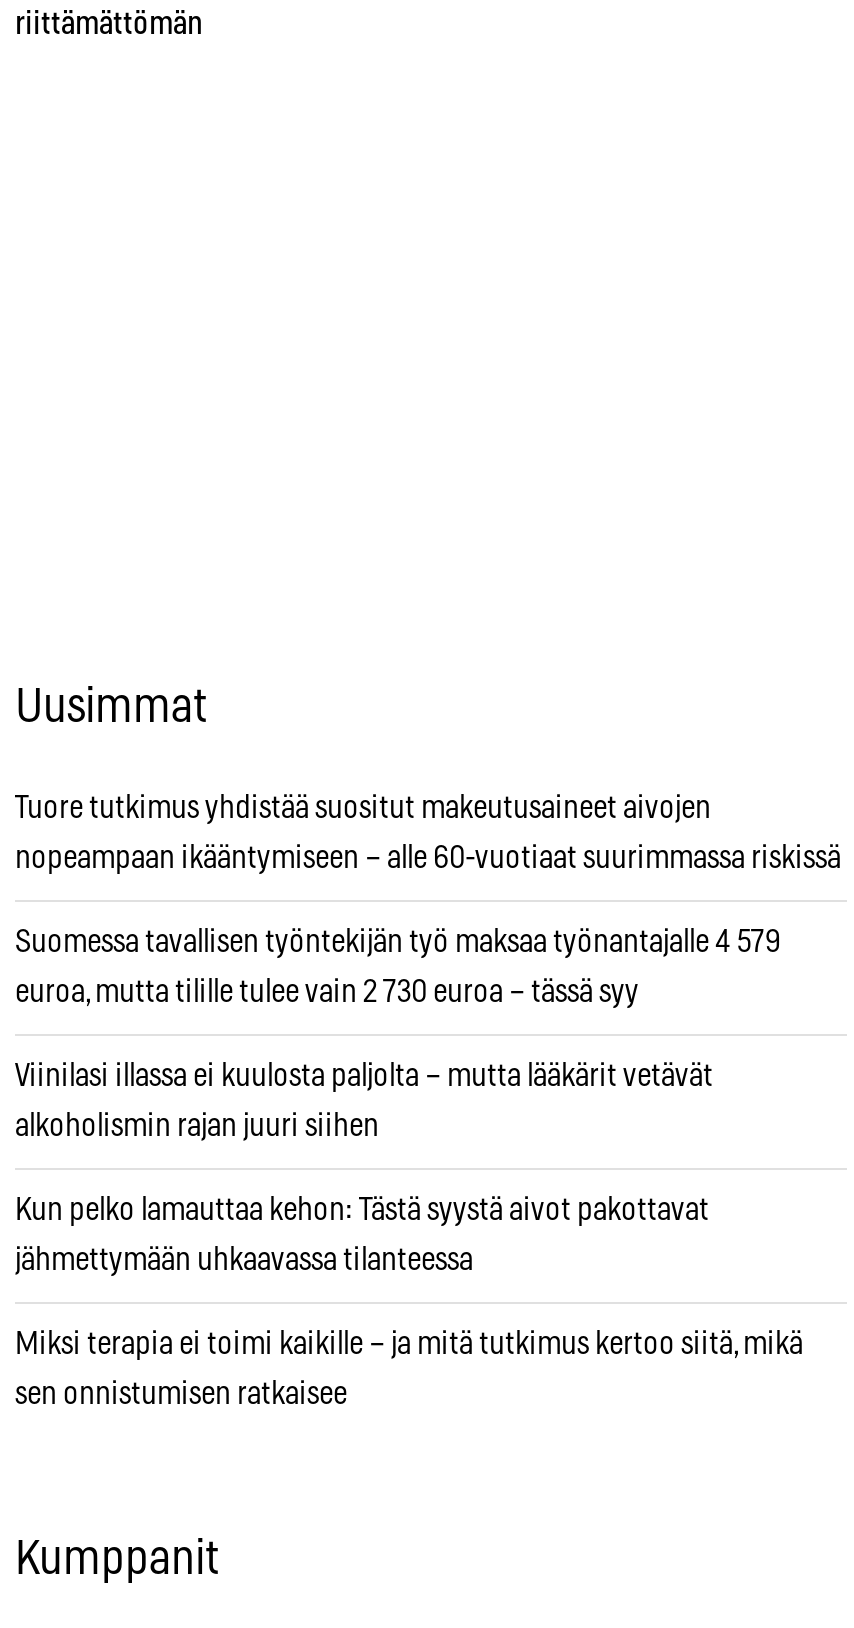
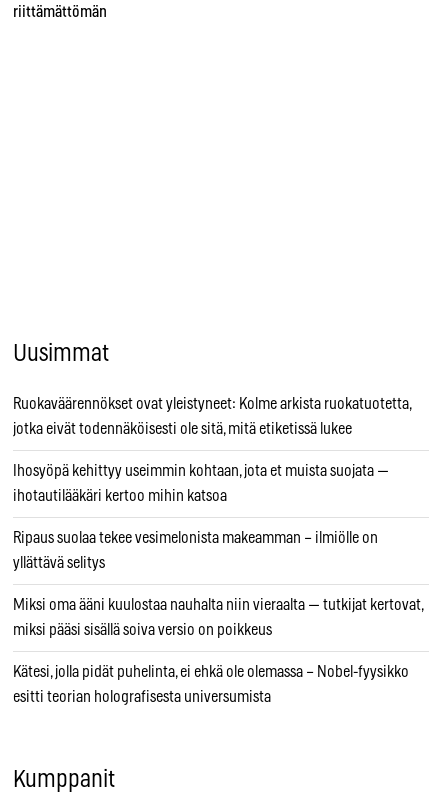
[15,792,711,824] Tuore tutkimus yhdistää suositut makeutusaineet aivojen -> [13,396,411,412] Ruokaväärennökset ovat yleistyneet: Kolme arkista ruokatuotetta,
[15,842,841,874] nopeampaan ikääntymiseen – alle 60-vuotiaat suurimmassa riskissä -> [13,421,352,437] jotka eivät todennäköisesti ole sitä, mitä etiketissä lukee
[15,926,781,958] Suomessa tavallisen työntekijän työ maksaa työnantajalle 4 579 -> [13,463,389,479] Ihosyöpä kehittyy useimmin kohtaan, jota et muista suojata —
[15,976,639,1008] euroa, mutta tilille tulee vain 2 730 euroa – tässä syy -> [13,488,227,504] ihotautilääkäri kertoo mihin katsoa
[15,1060,713,1092] Viinilasi illassa ei kuulosta paljolta – mutta lääkärit vetävät -> [13,530,378,546] Ripaus suolaa tekee vesimelonista makeamman – ilmiölle on
[15,1110,379,1142] alkoholismin rajan juuri siihen -> [13,555,105,571] yllättävä selitys
[15,1194,709,1226] Kun pelko lamauttaa kehon: Tästä syystä aivot pakottavat -> [13,597,423,613] Miksi oma ääni kuulostaa nauhalta niin vieraalta — tutkijat kertovat,
[15,1244,473,1276] jähmettymään uhkaavassa tilanteessa -> [13,622,272,638] miksi pääsi sisällä soiva versio on poikkeus
[15,1328,803,1360] Miksi terapia ei toimi kaikille – ja mitä tutkimus kertoo siitä, mikä -> [13,664,409,680] Kätesi, jolla pidät puhelinta, ei ehkä ole olemassa – Nobel-fyysikko
[15,1378,347,1410] sen onnistumisen ratkaisee -> [13,689,271,705] esitti teorian holografisesta universumista

